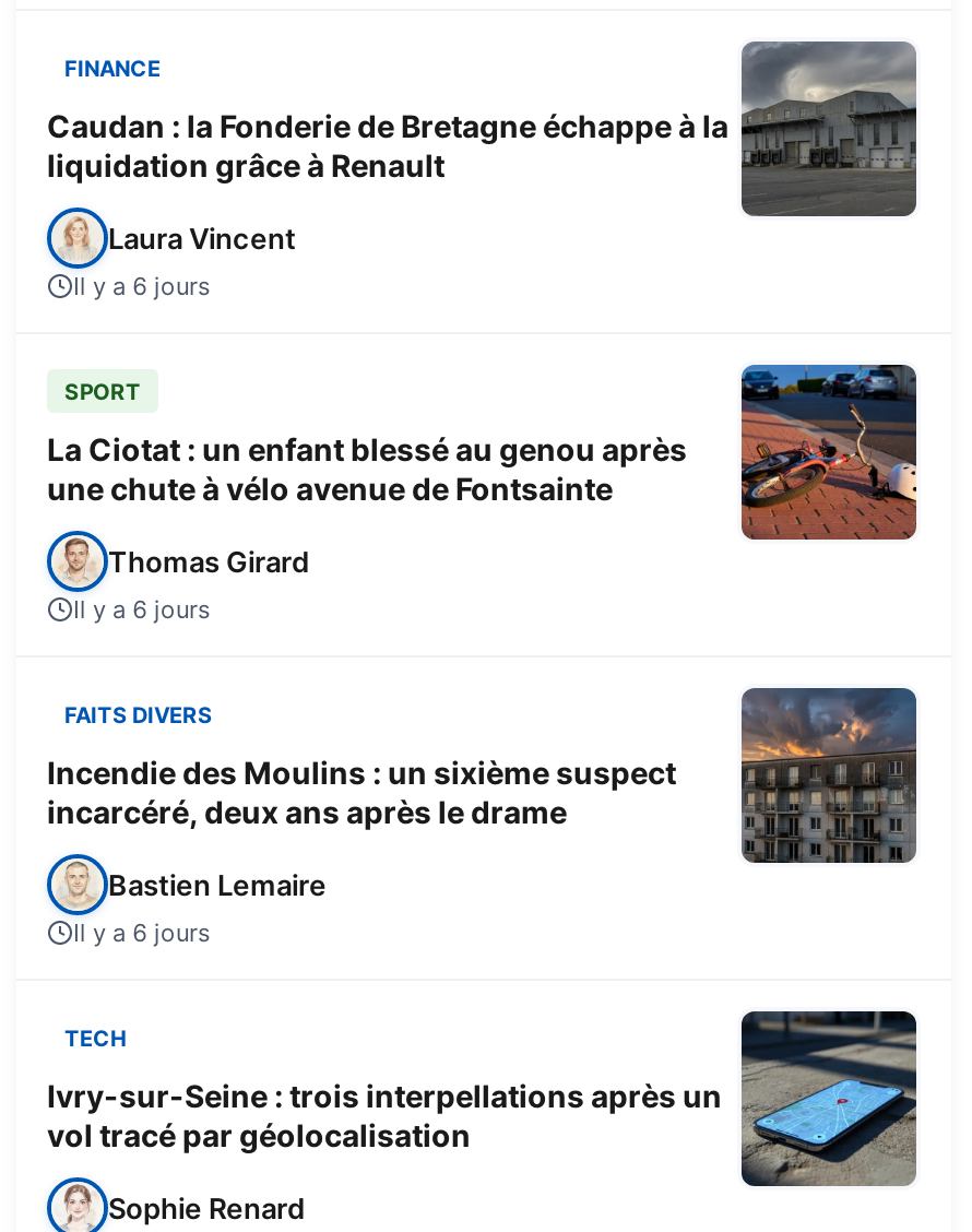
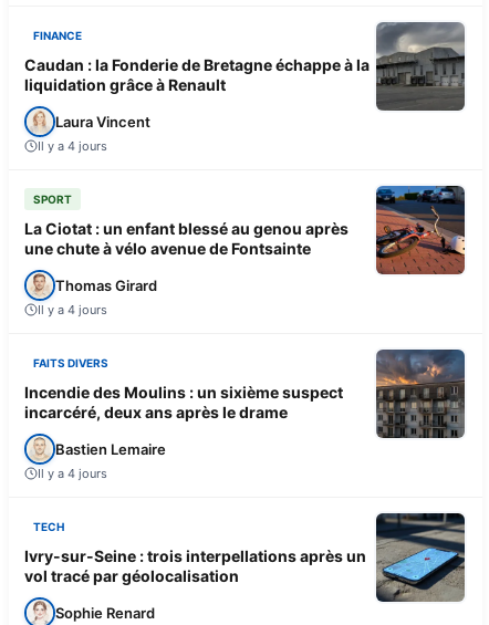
[73,270,211,301] Il y a 6 jours -> [38,138,107,153] Il y a 4 jours
[73,593,211,624] Il y a 6 jours -> [38,302,107,317] Il y a 4 jours
[73,917,211,947] Il y a 6 jours -> [38,465,107,481] Il y a 4 jours

